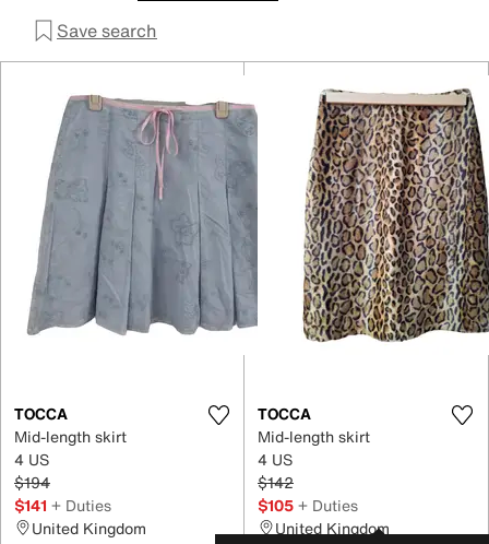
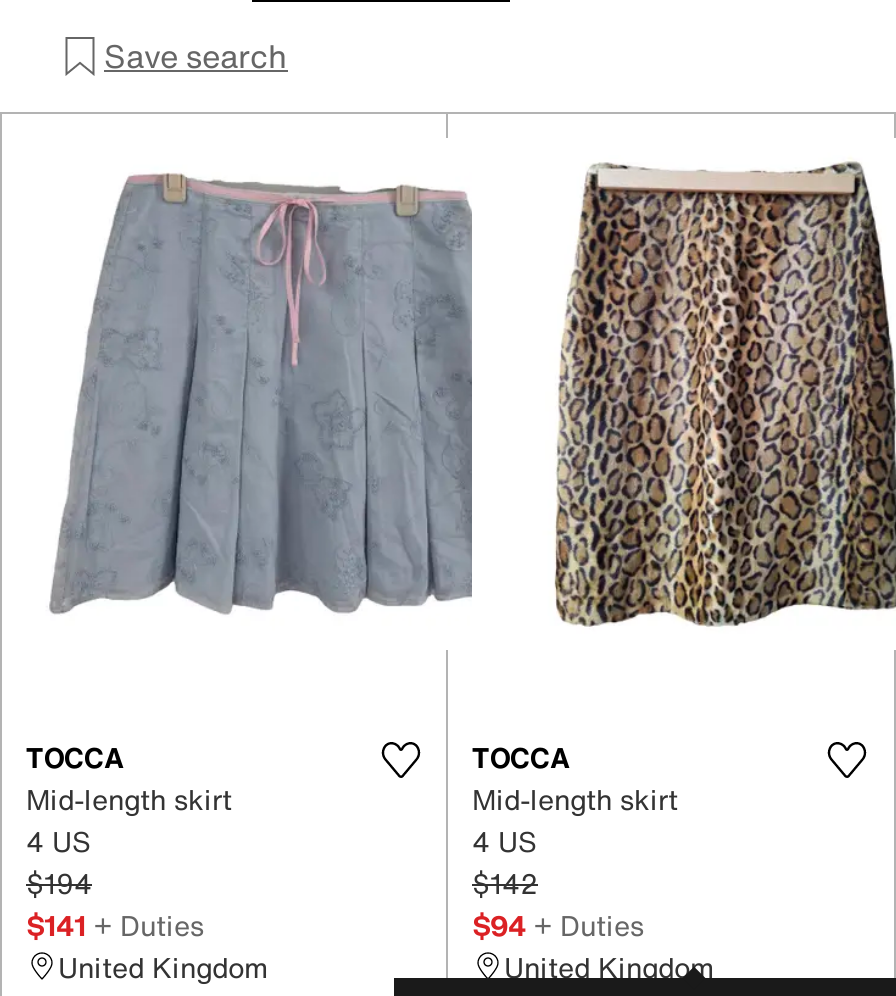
[258,493,358,516] $105 + Duties -> [472,903,644,945] $94 + Duties

